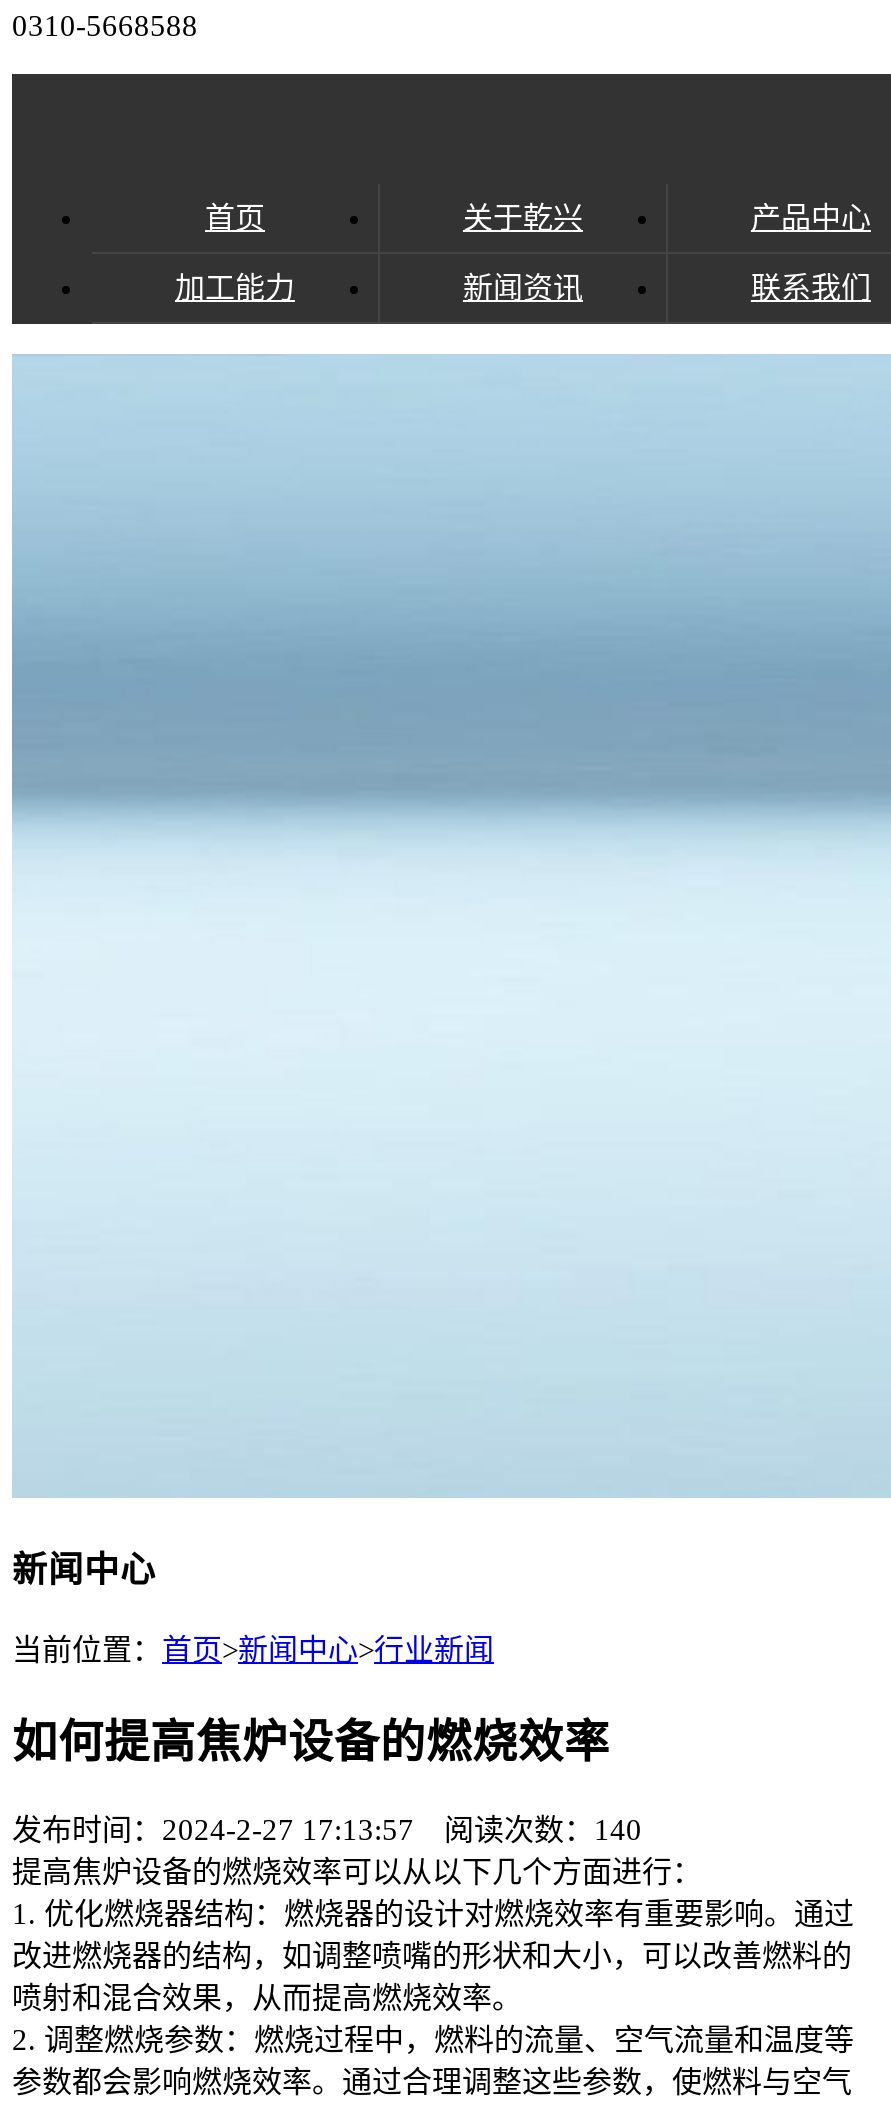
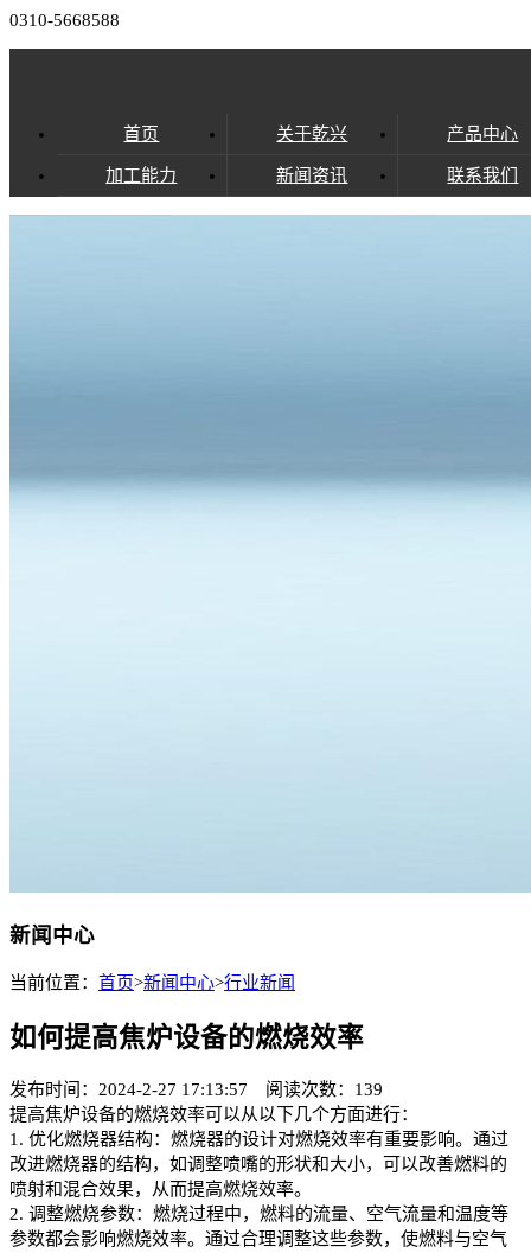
[12,1815,642,1847] 发布时间：2024-2-27 17:13:57 阅读次数：140 -> [9,1080,383,1099] 发布时间：2024-2-27 17:13:57 阅读次数：139

